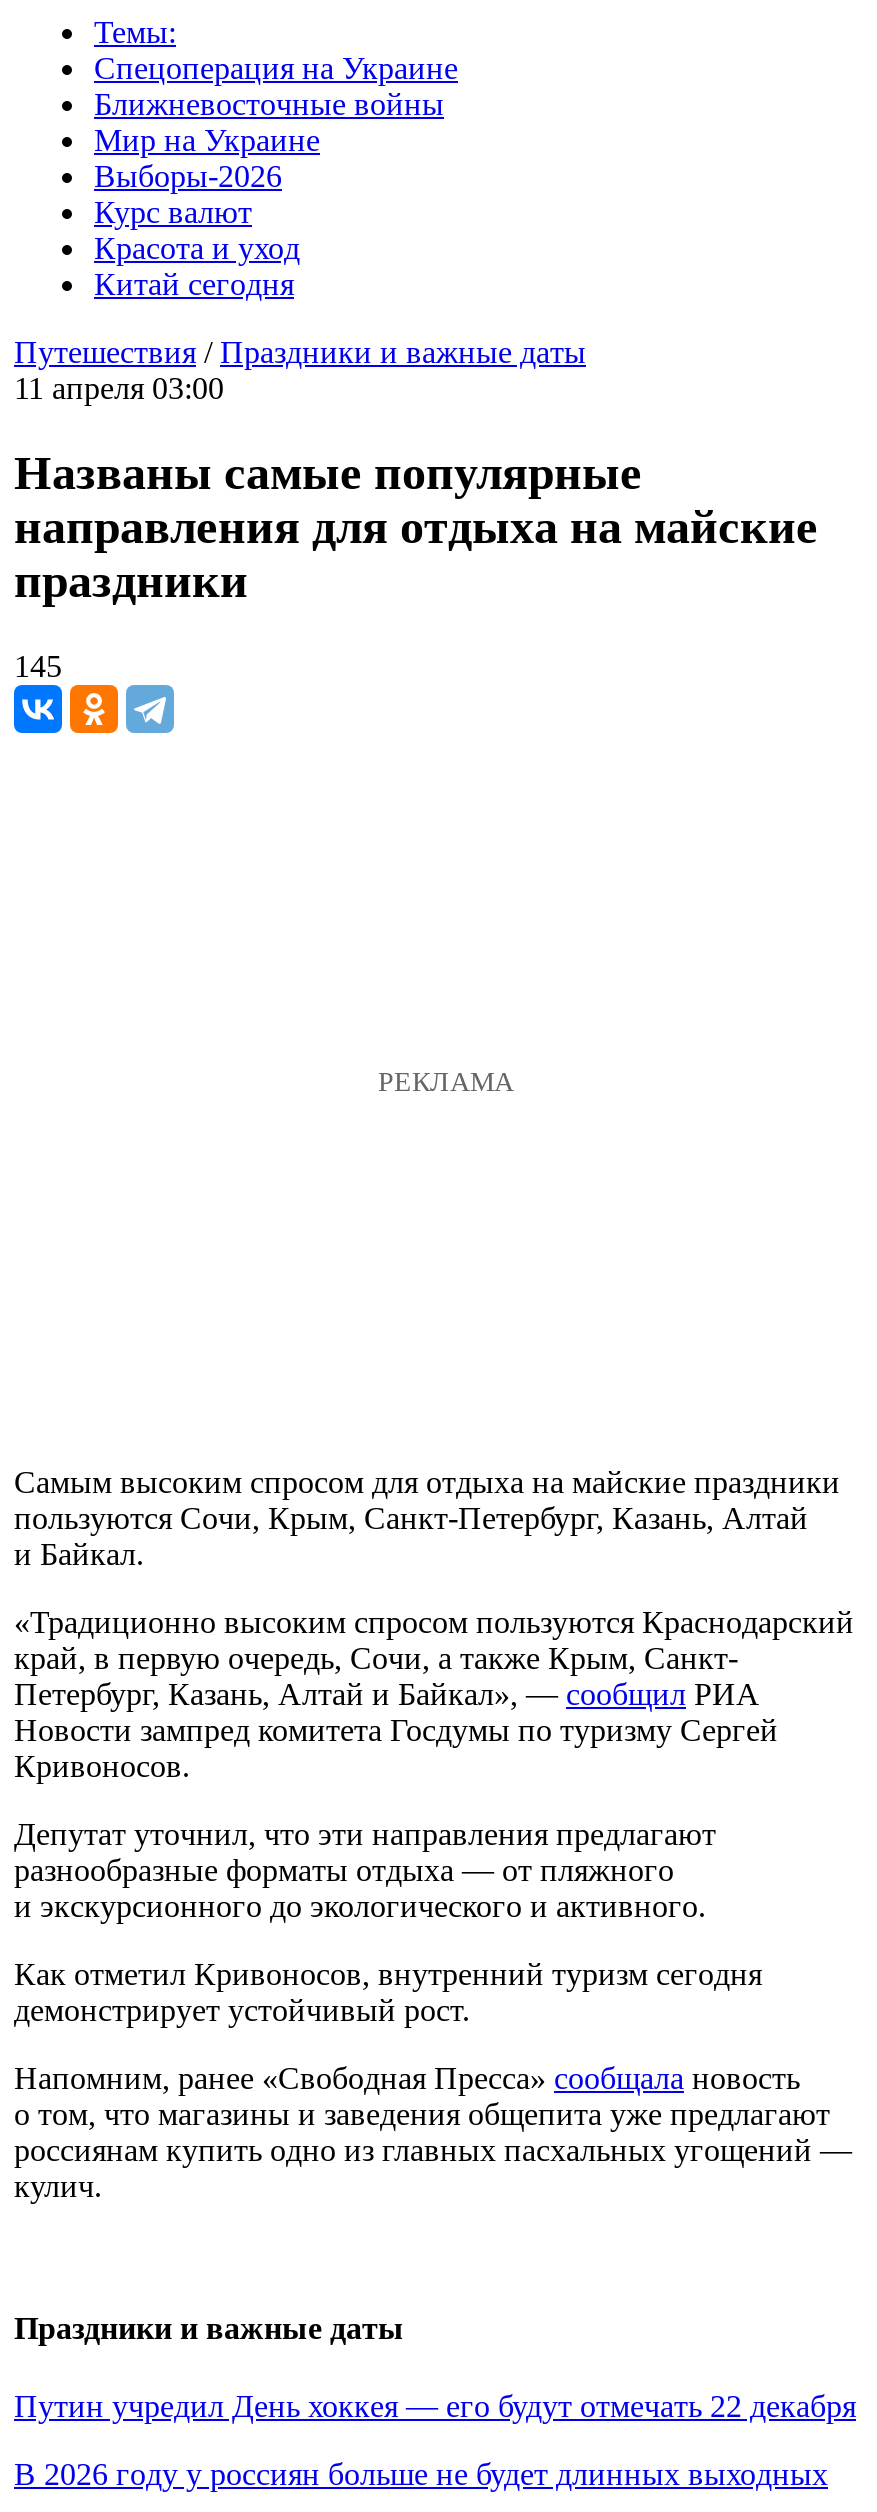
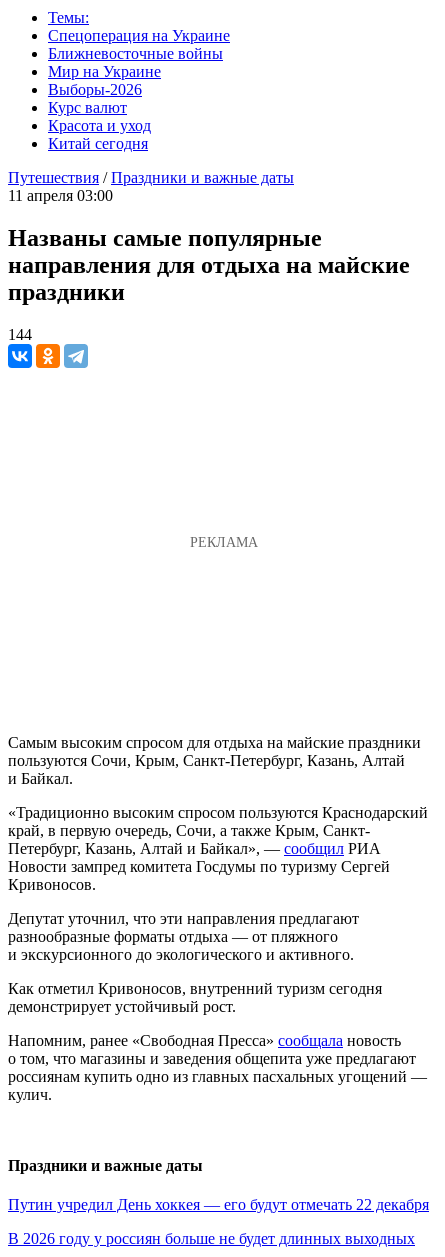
[14,649,62,683] 145 -> [8,326,32,343] 144

